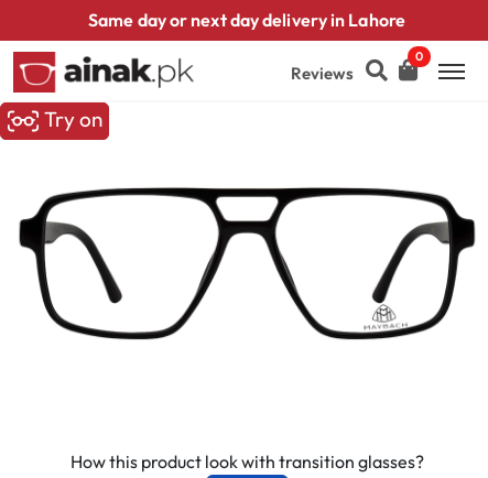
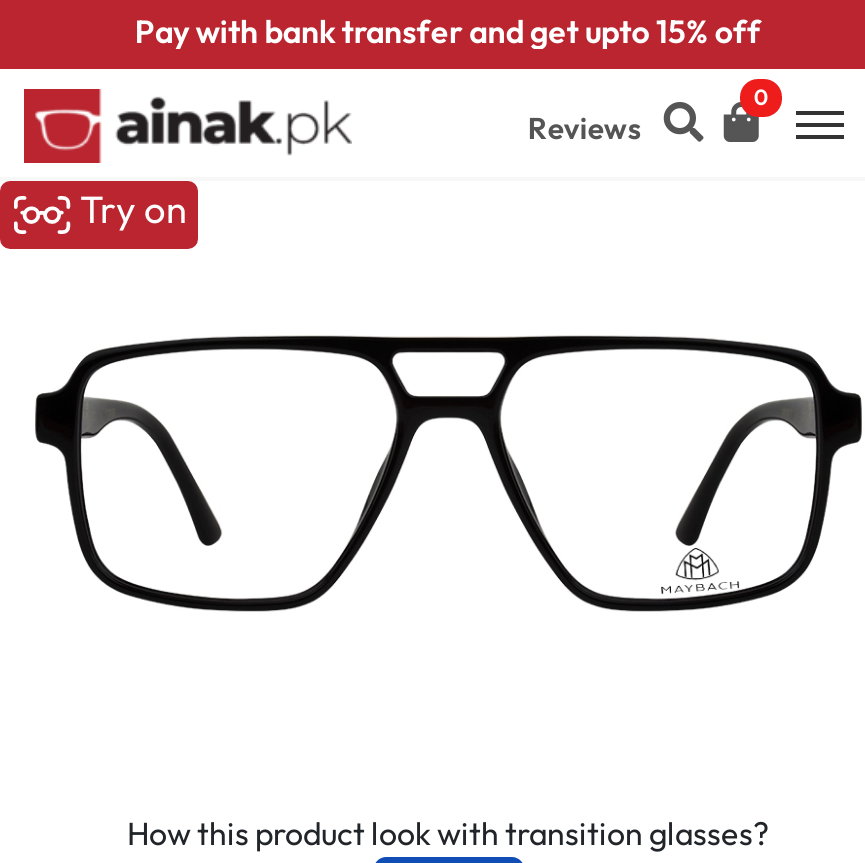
[88,9,405,31] Same day or next day delivery in Lahore -> [135,11,761,51] Pay with bank transfer and get upto 15% off

